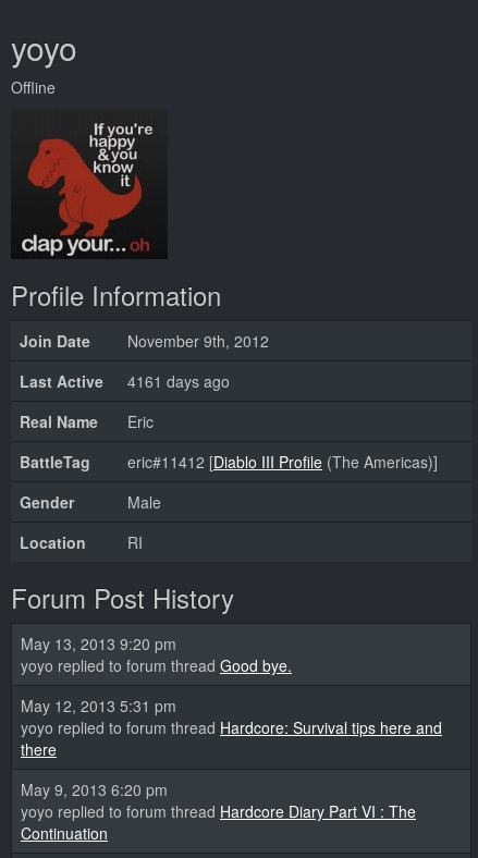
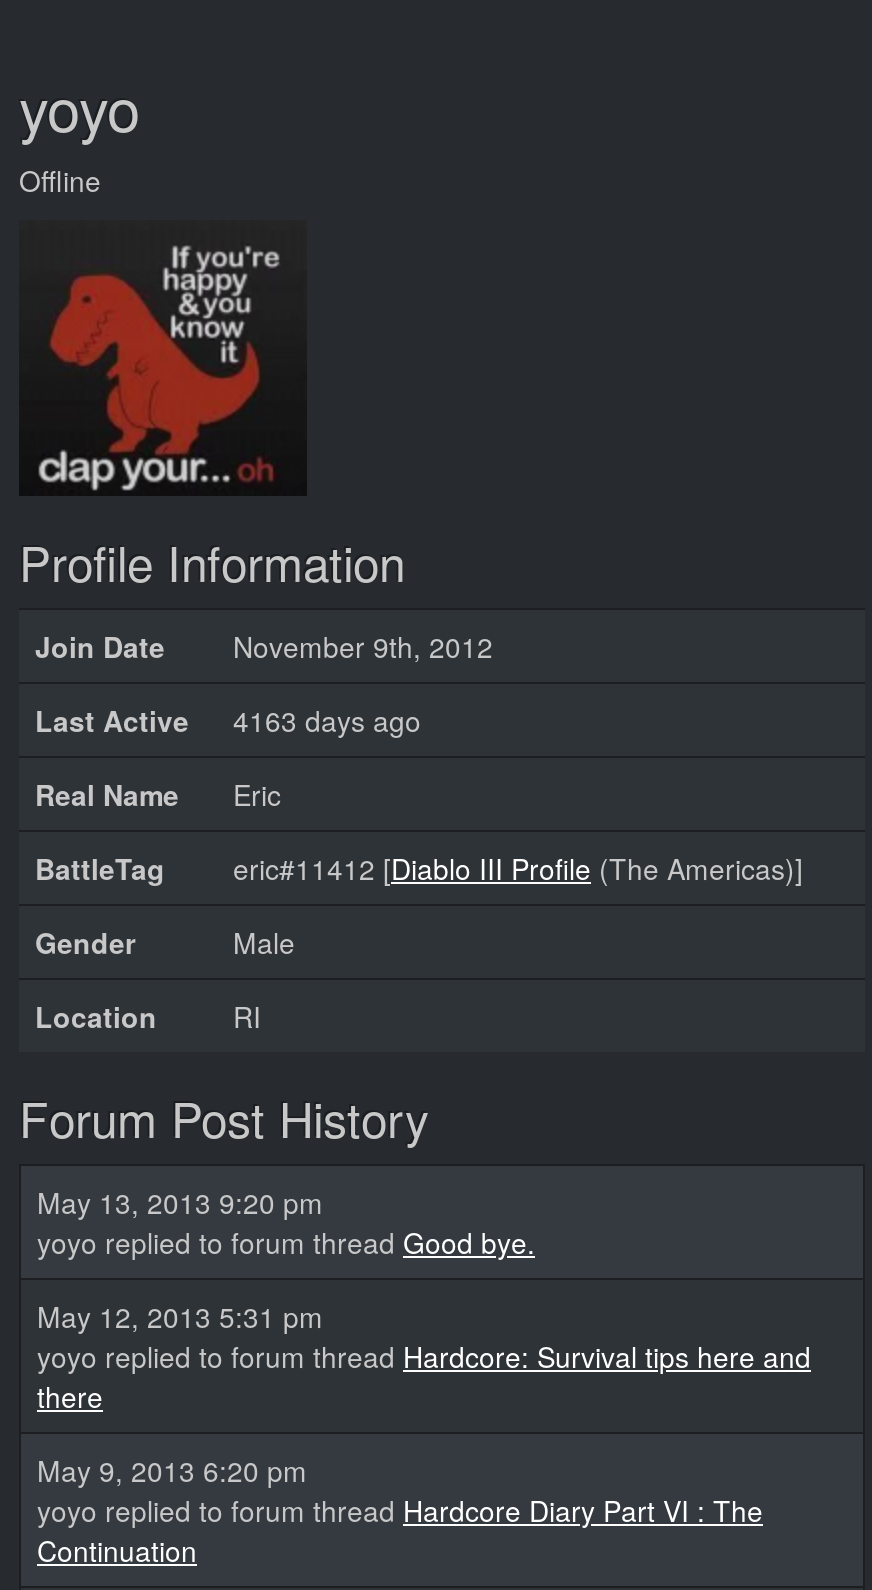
[20,370,230,392] Last Active 4161 days ago -> [35,700,421,740] Last Active 4163 days ago

